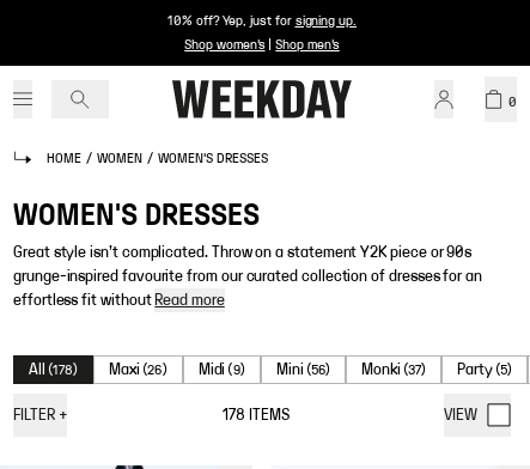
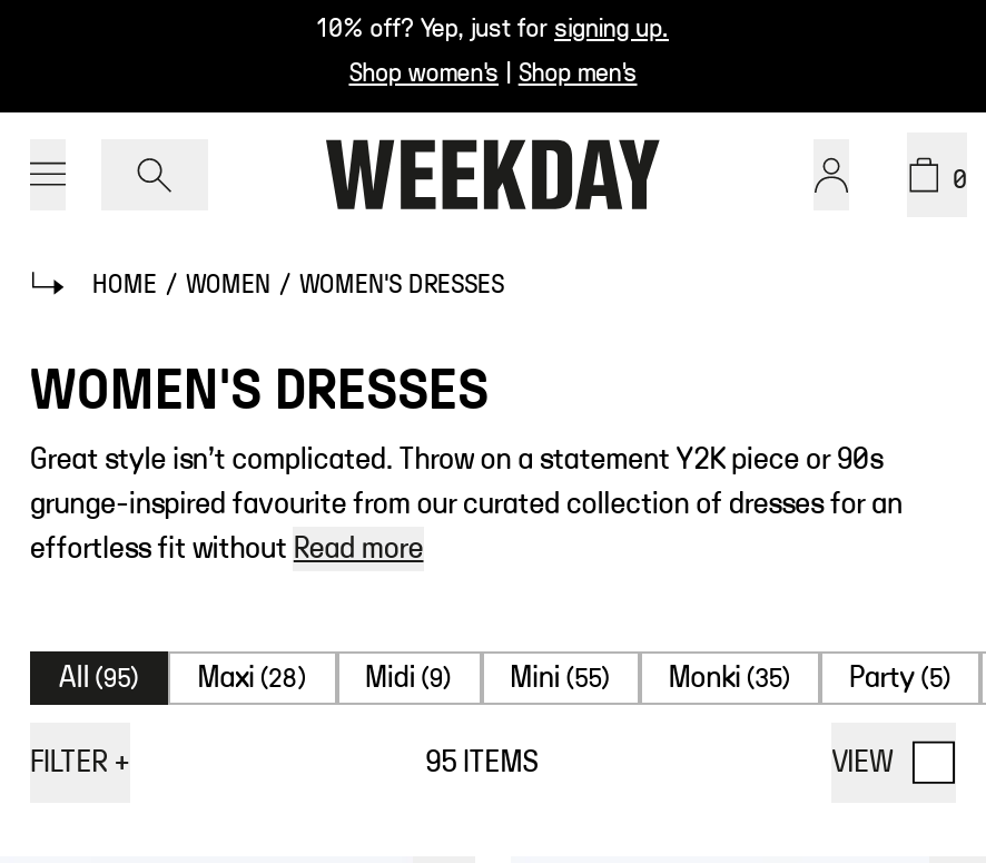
[29,361,78,378] All (178) -> [59,663,140,694] All (95)
[109,361,167,378] Maxi (26) -> [198,663,307,694] Maxi (28)
[276,361,330,378] Mini (56) -> [510,663,611,694] Mini (55)
[361,361,426,378] Monki (37) -> [669,663,791,694] Monki (35)
[223,407,289,424] 178 ITEMS -> [425,747,538,778] 95 ITEMS

